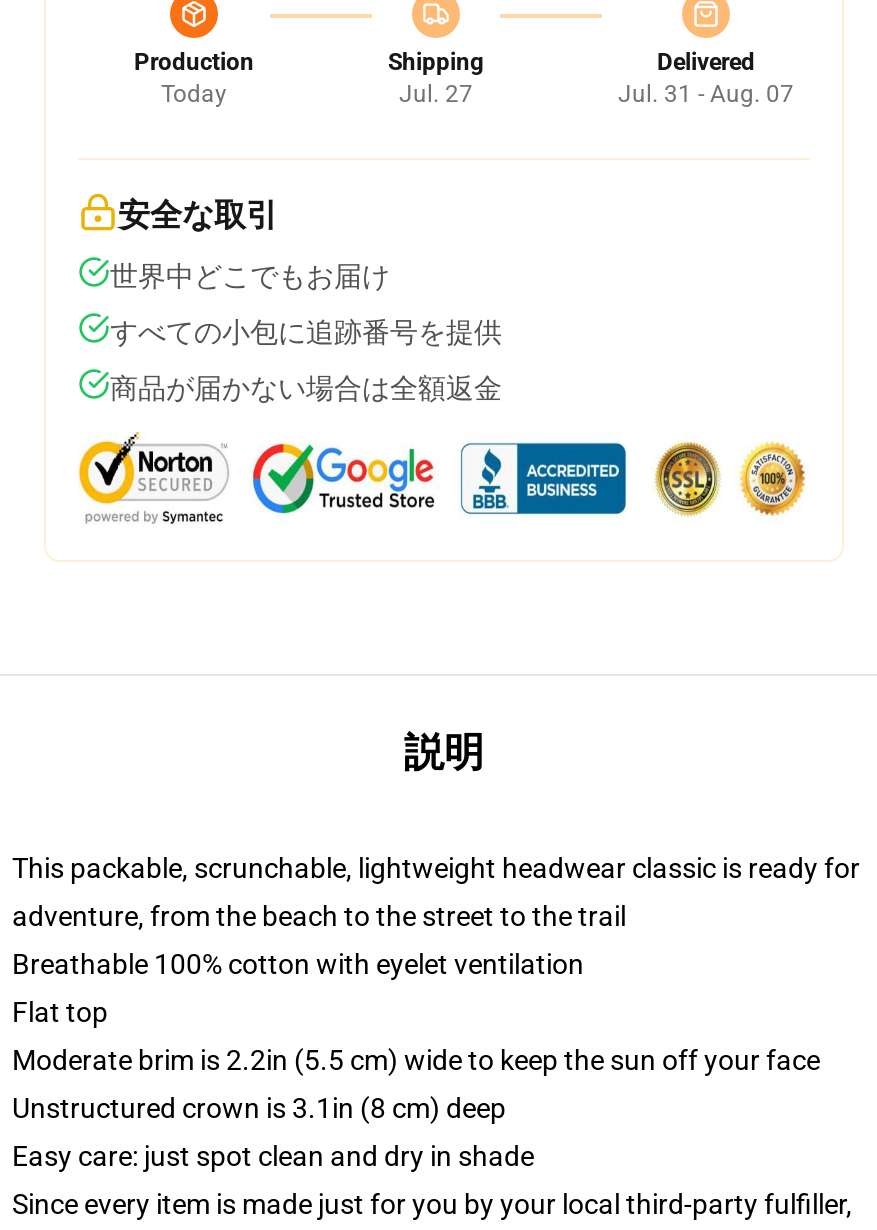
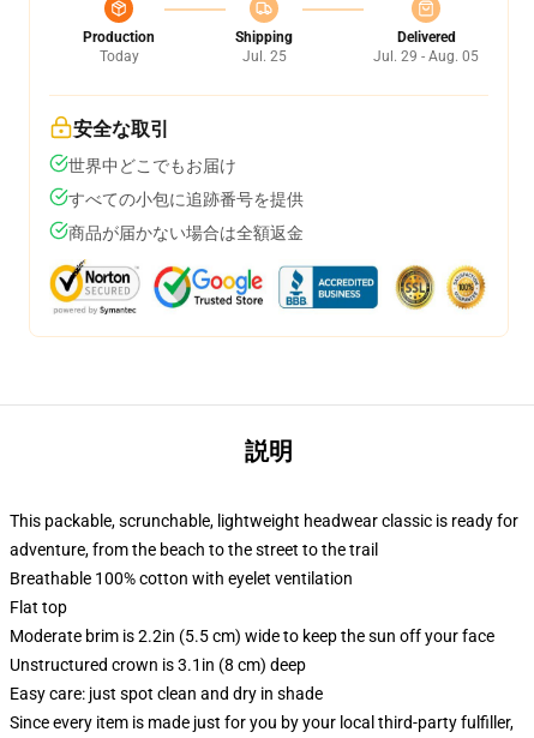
[399,80,473,108] Jul. 27 -> [242,48,286,65] Jul. 25
[618,80,794,108] Jul. 31 - Aug. 07 -> [373,48,479,65] Jul. 29 - Aug. 05

